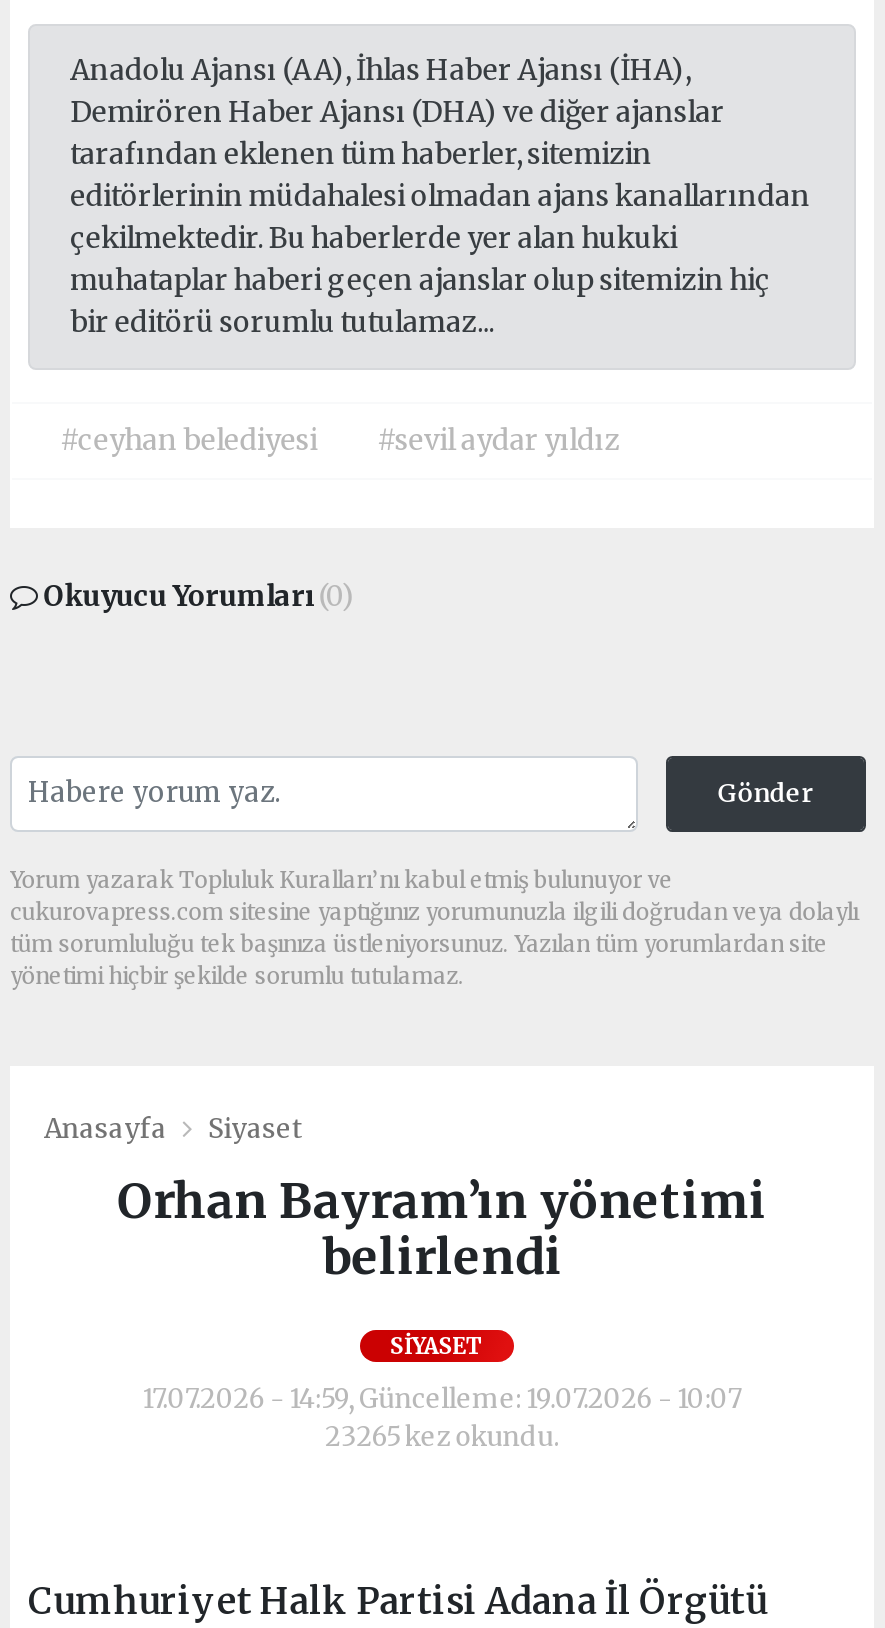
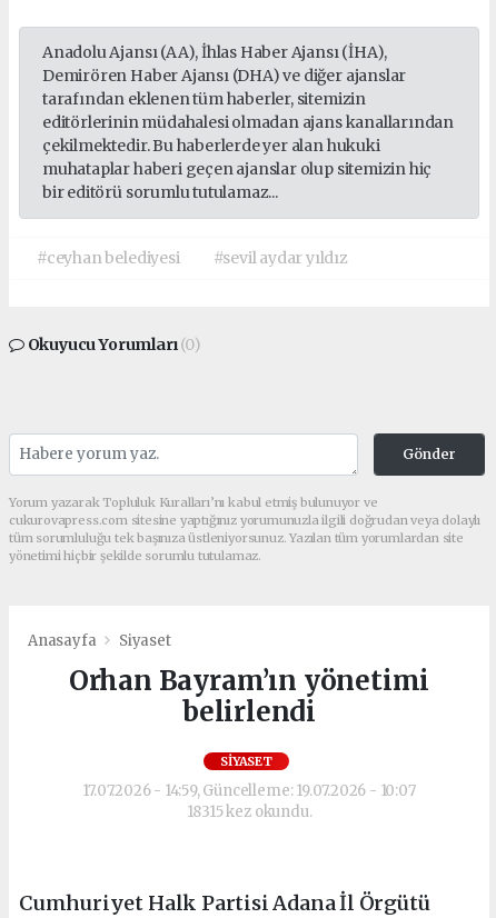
[325,1420,559,1454] 23265 kez okundu. -> [186,802,312,821] 18315 kez okundu.

